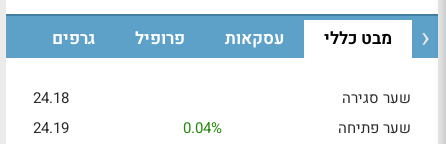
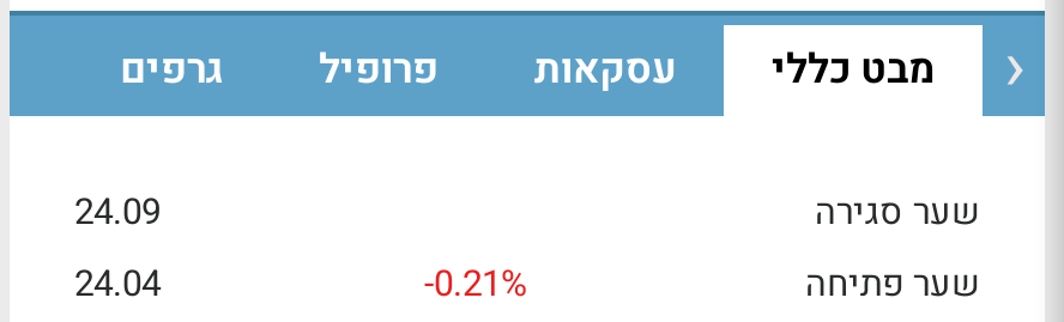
[33,87,69,109] 24.18 -> [74,186,161,239] 24.09
[33,117,69,139] 24.19 -> [74,258,161,311] 24.04
[183,117,222,139] 0.04% -> [424,258,527,311] -0.21%

